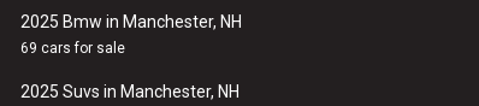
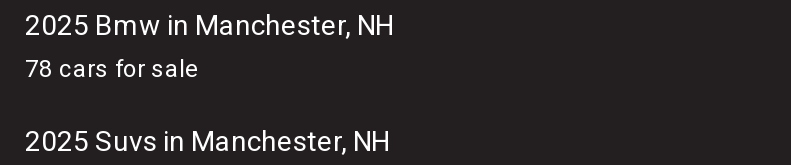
[20,40,125,57] 69 cars for sale -> [25,55,199,83] 78 cars for sale

